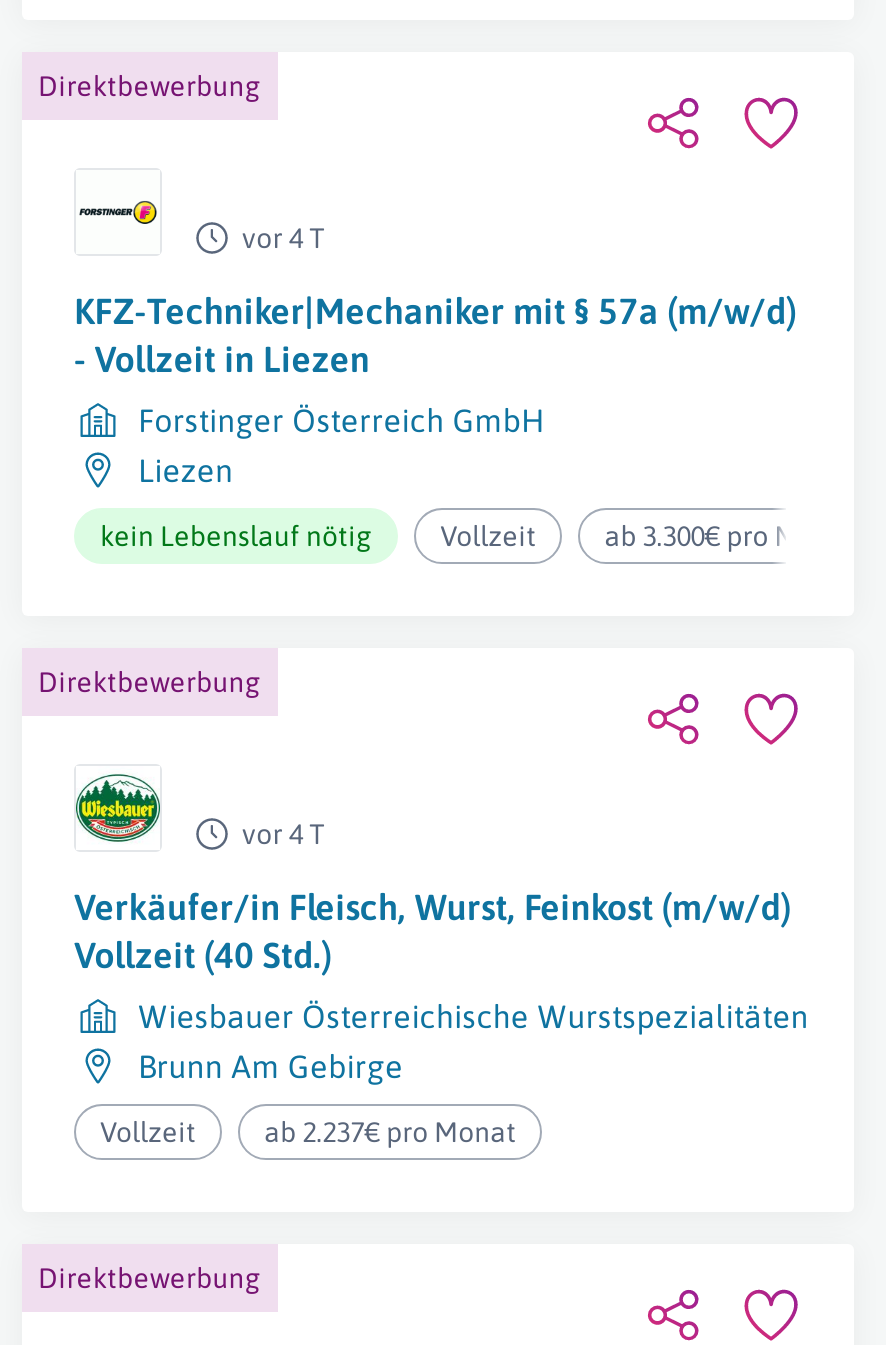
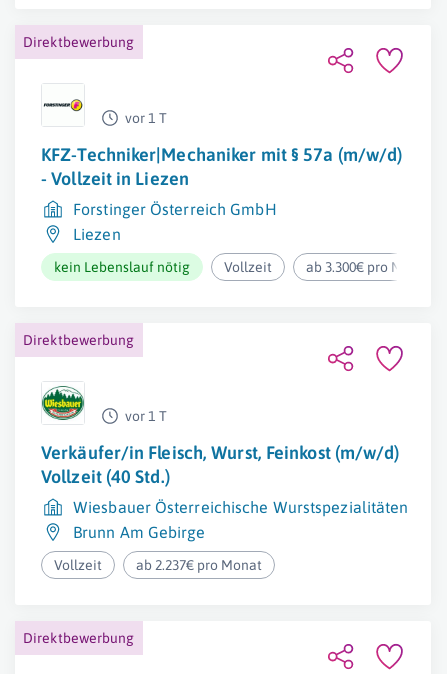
[242,222,325,254] vor 4 T -> [125,110,167,126] vor 1 T
[242,818,325,850] vor 4 T -> [125,408,167,424] vor 1 T

